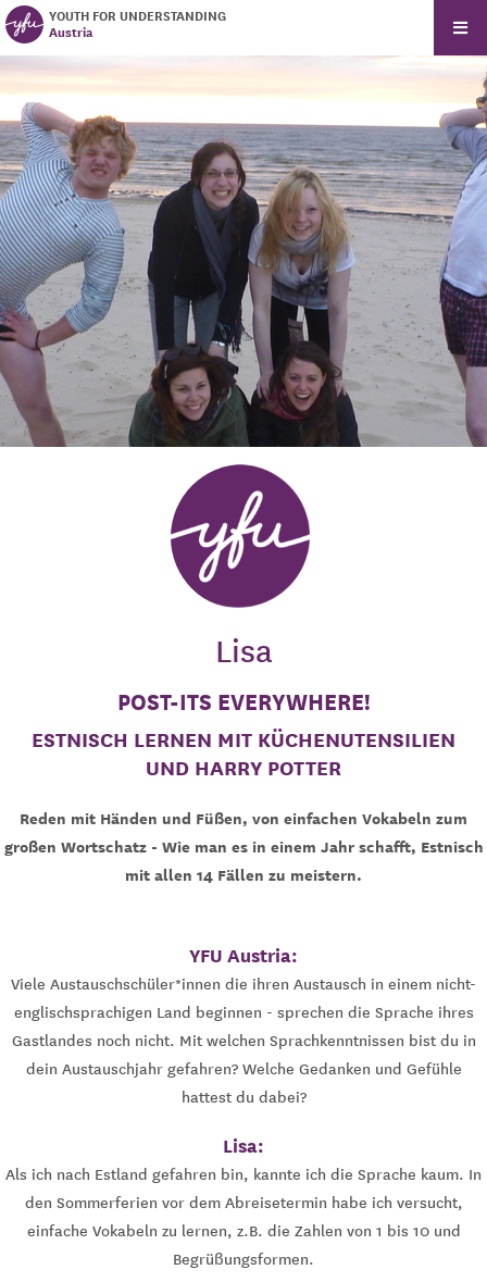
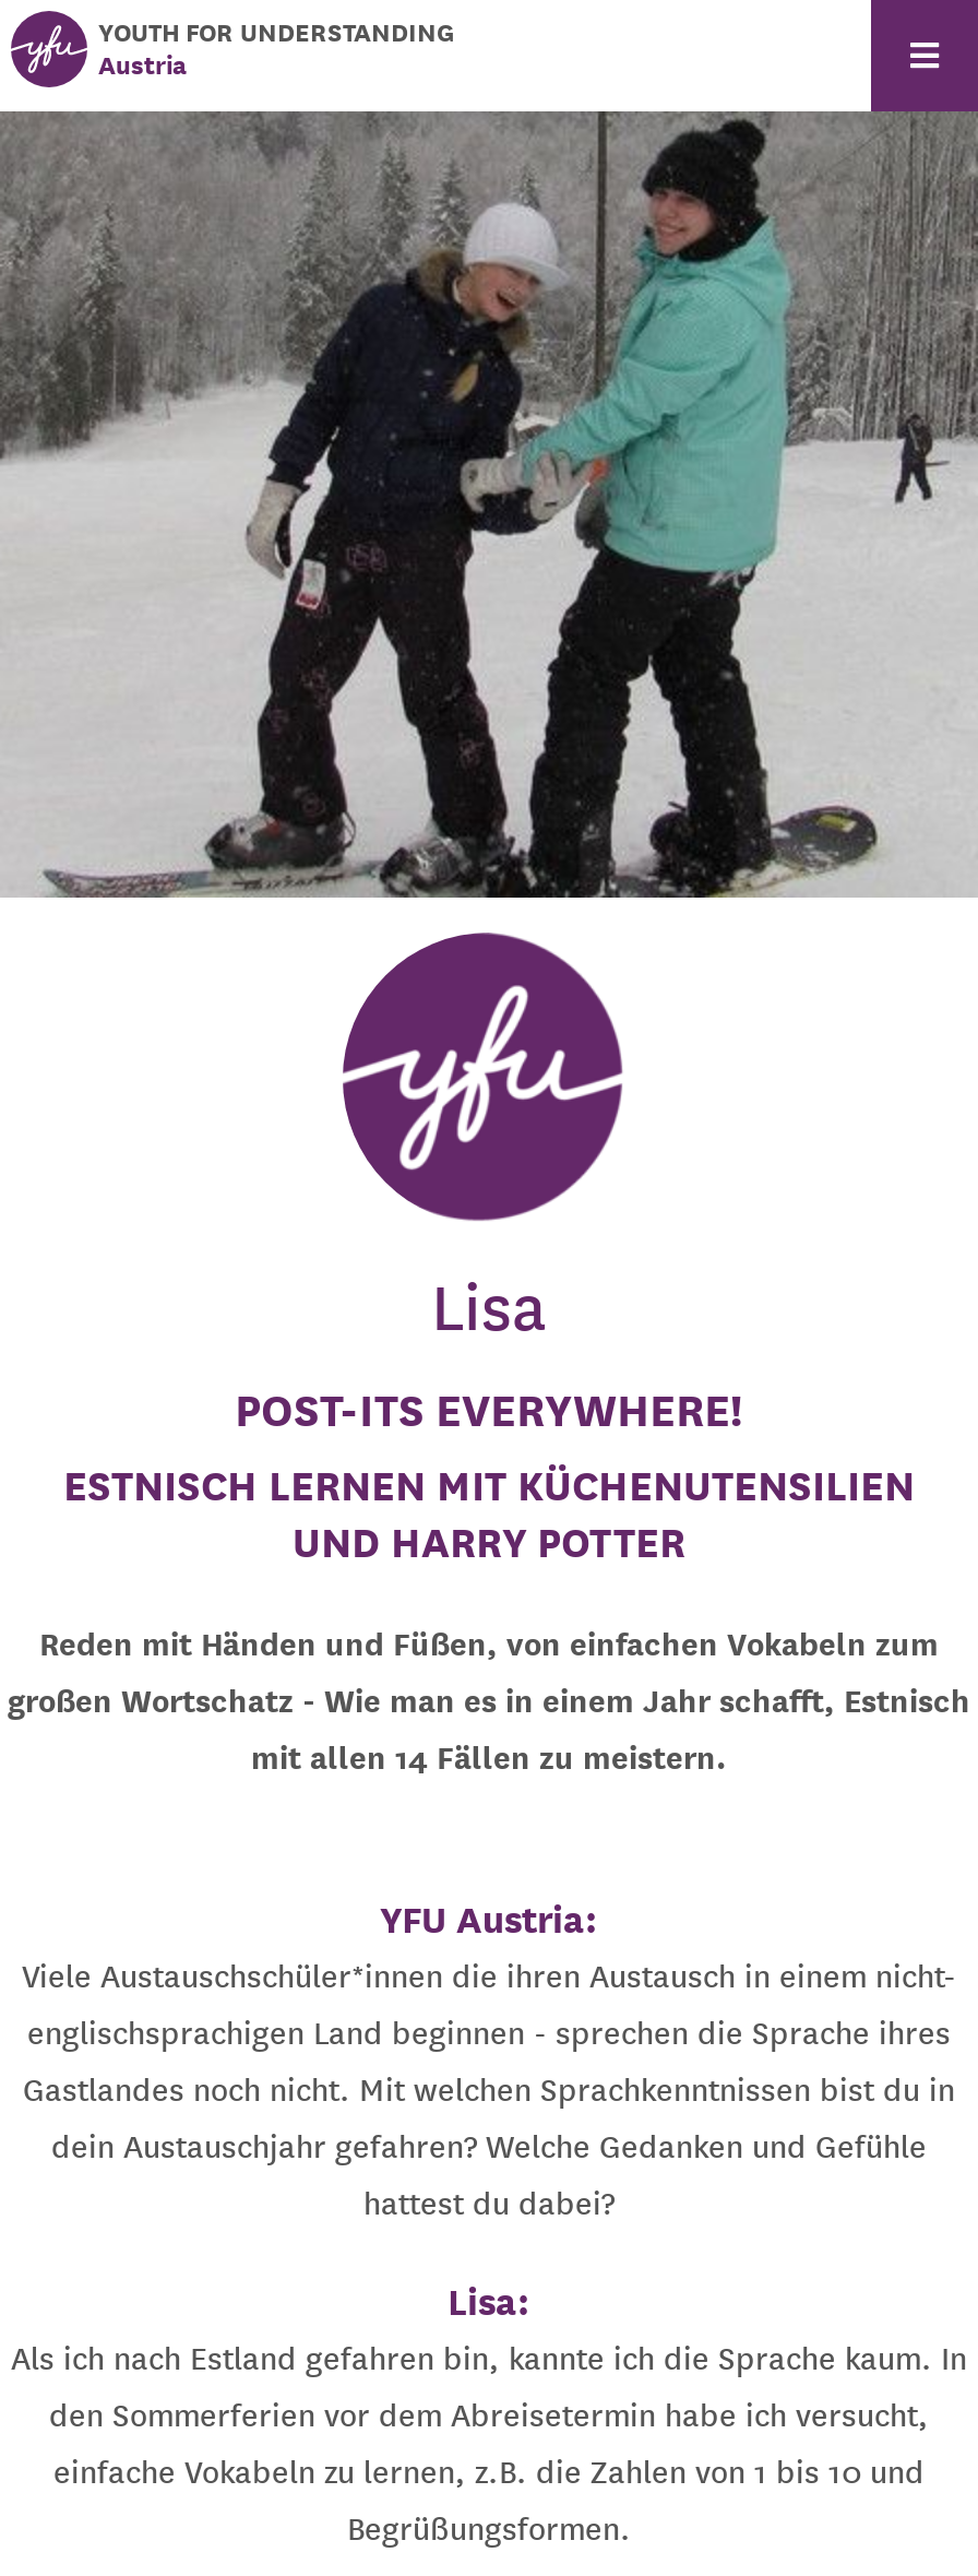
[3,54,484,447] [image] -> [7,109,971,898] [image]

